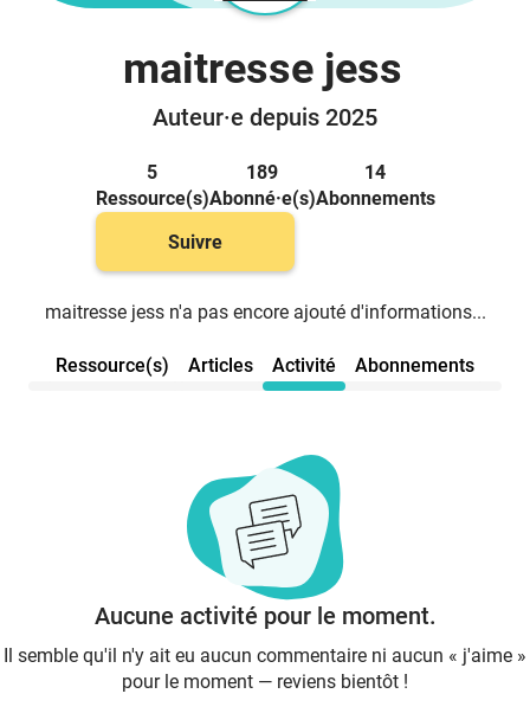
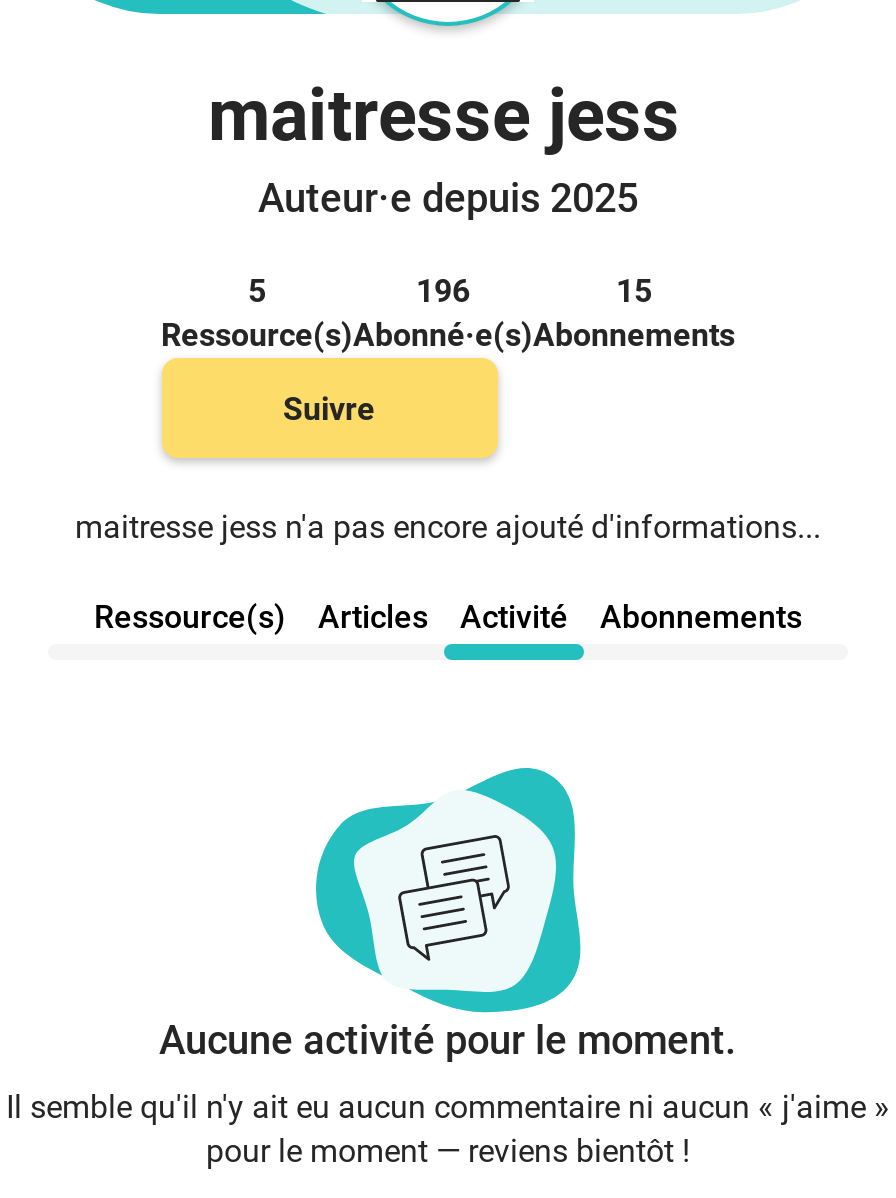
[246,161,278,184] 189 -> [416,272,470,310] 196
[364,161,386,184] 14 -> [616,272,652,310] 15

